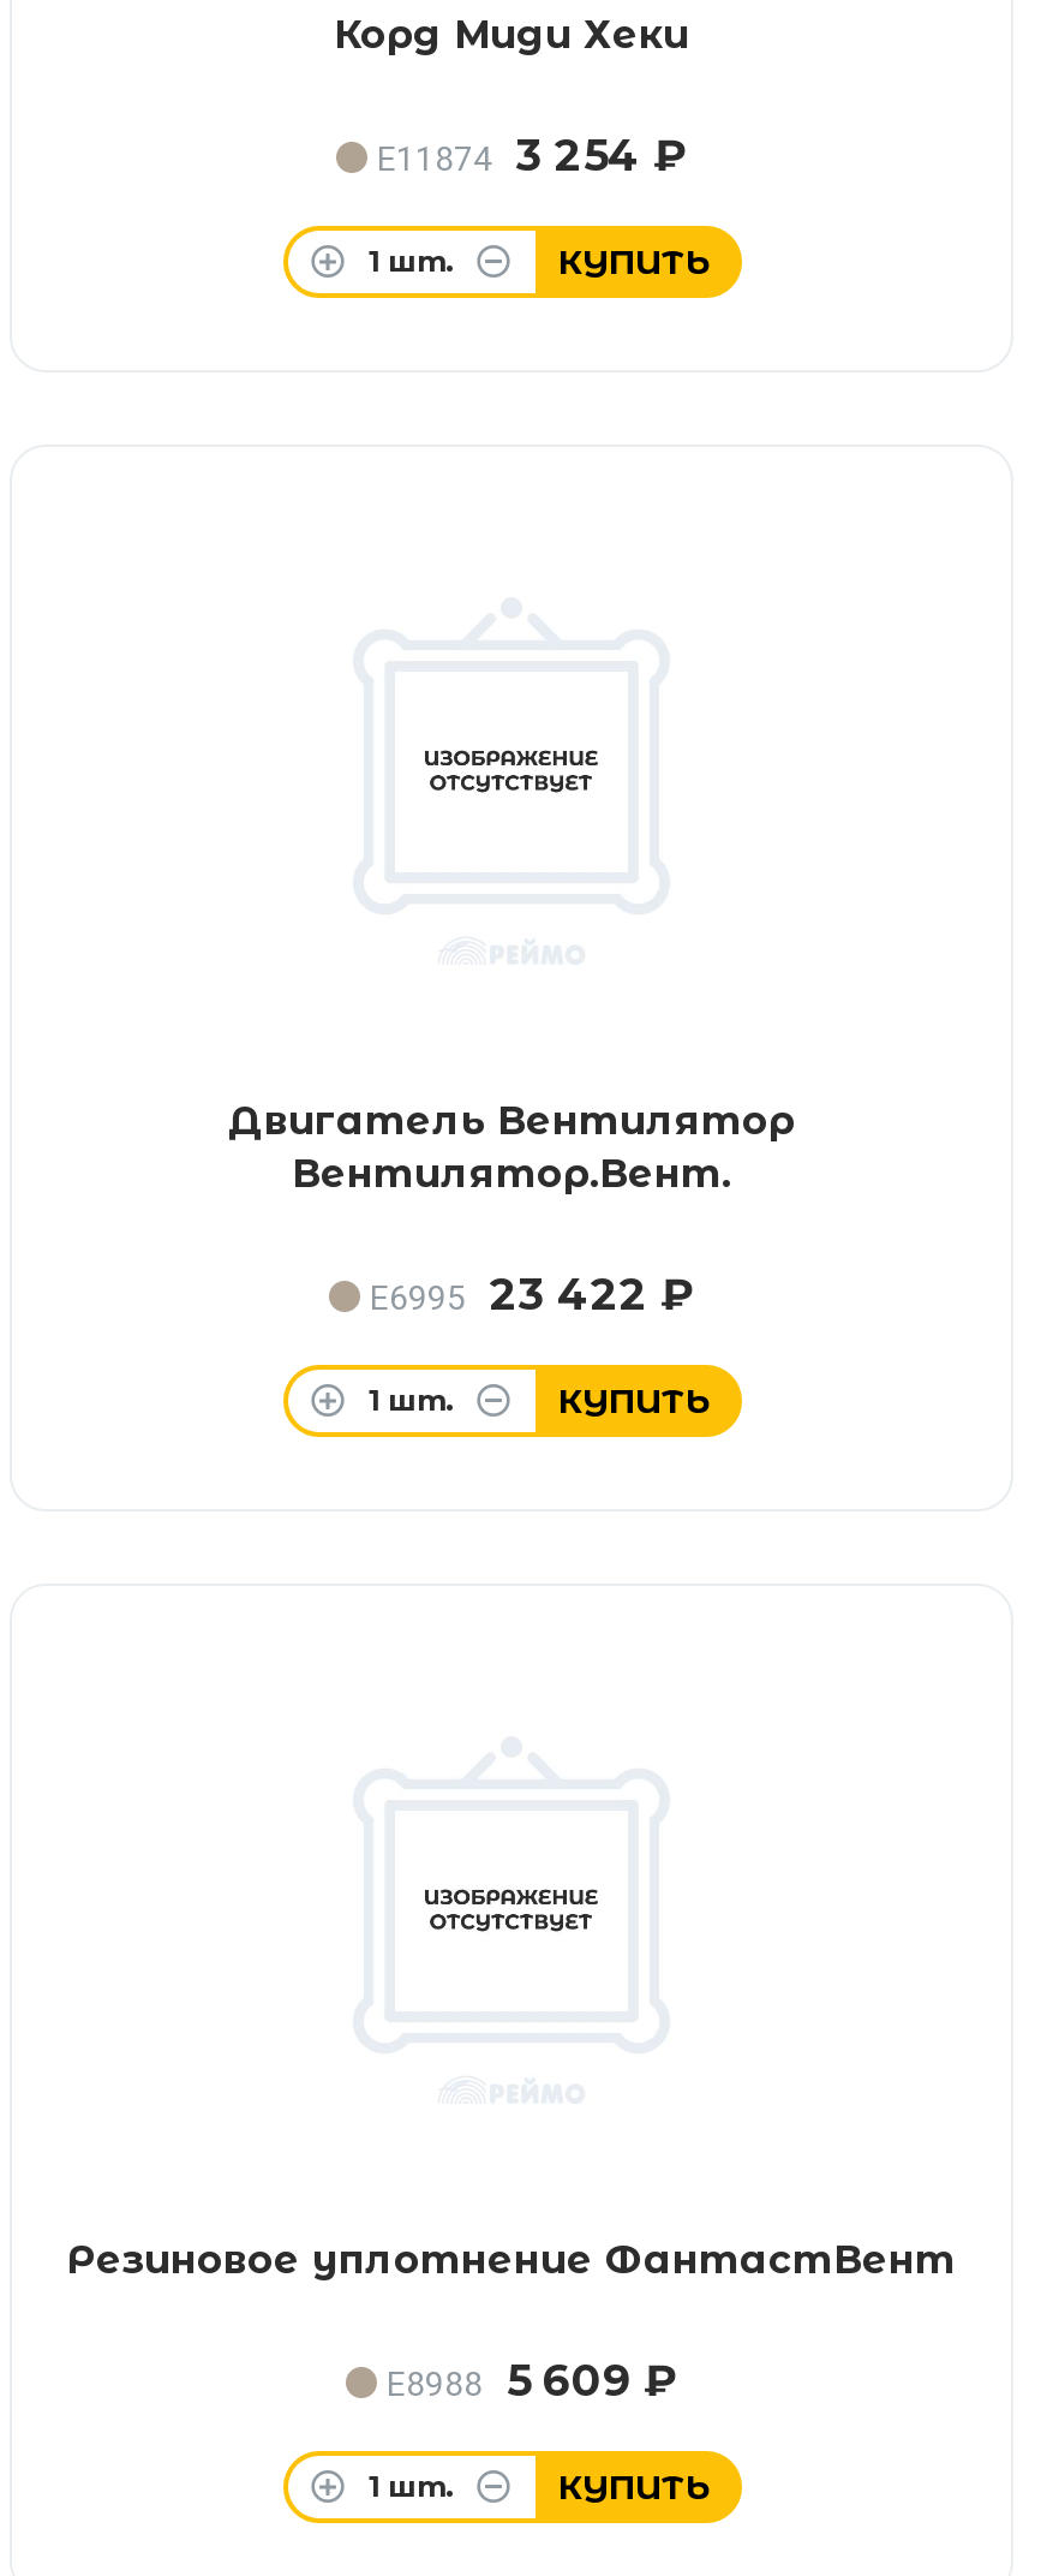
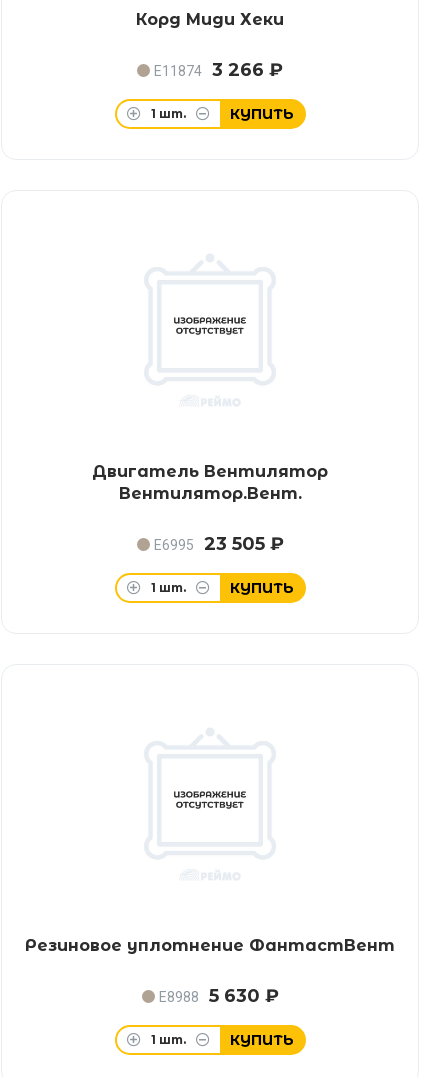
[377,130,687,183] E11874 3 254 ₽ -> [154,59,283,81] E11874 3 266 ₽
[370,1269,694,1322] E6995 23 422 ₽ -> [153,533,283,555] E6995 23 505 ₽
[387,2355,677,2408] E8988 5 609 ₽ -> [158,985,278,1007] E8988 5 630 ₽

